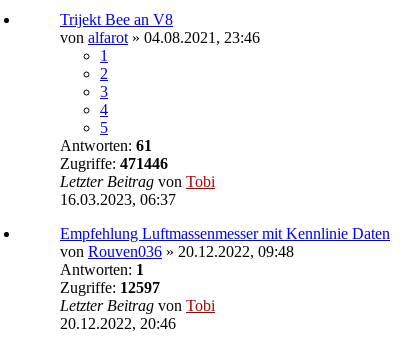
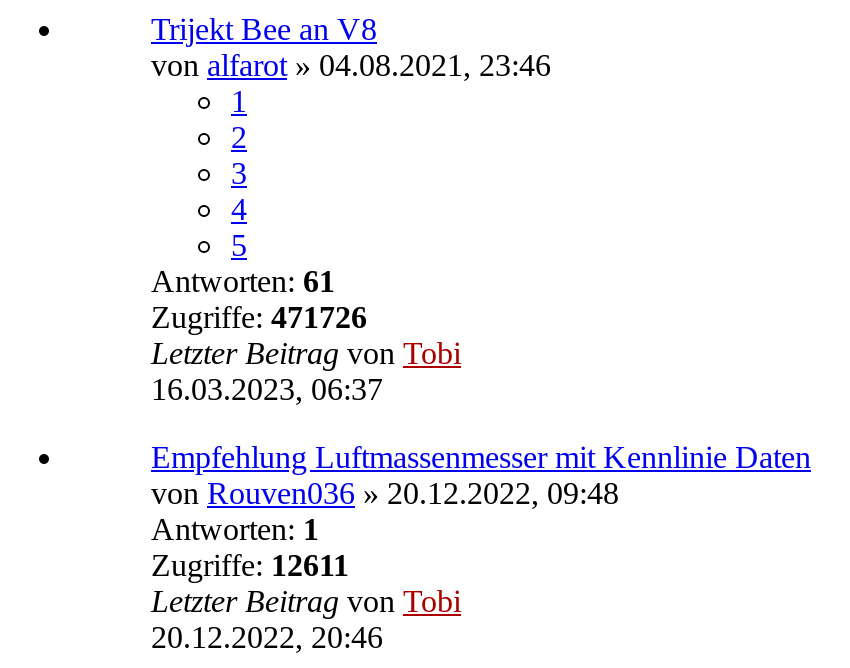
[60,155,168,172] Zugriffe: 471446 -> [151,301,367,335] Zugriffe: 471726
[60,279,160,296] Zugriffe: 12597 -> [151,549,349,583] Zugriffe: 12611

